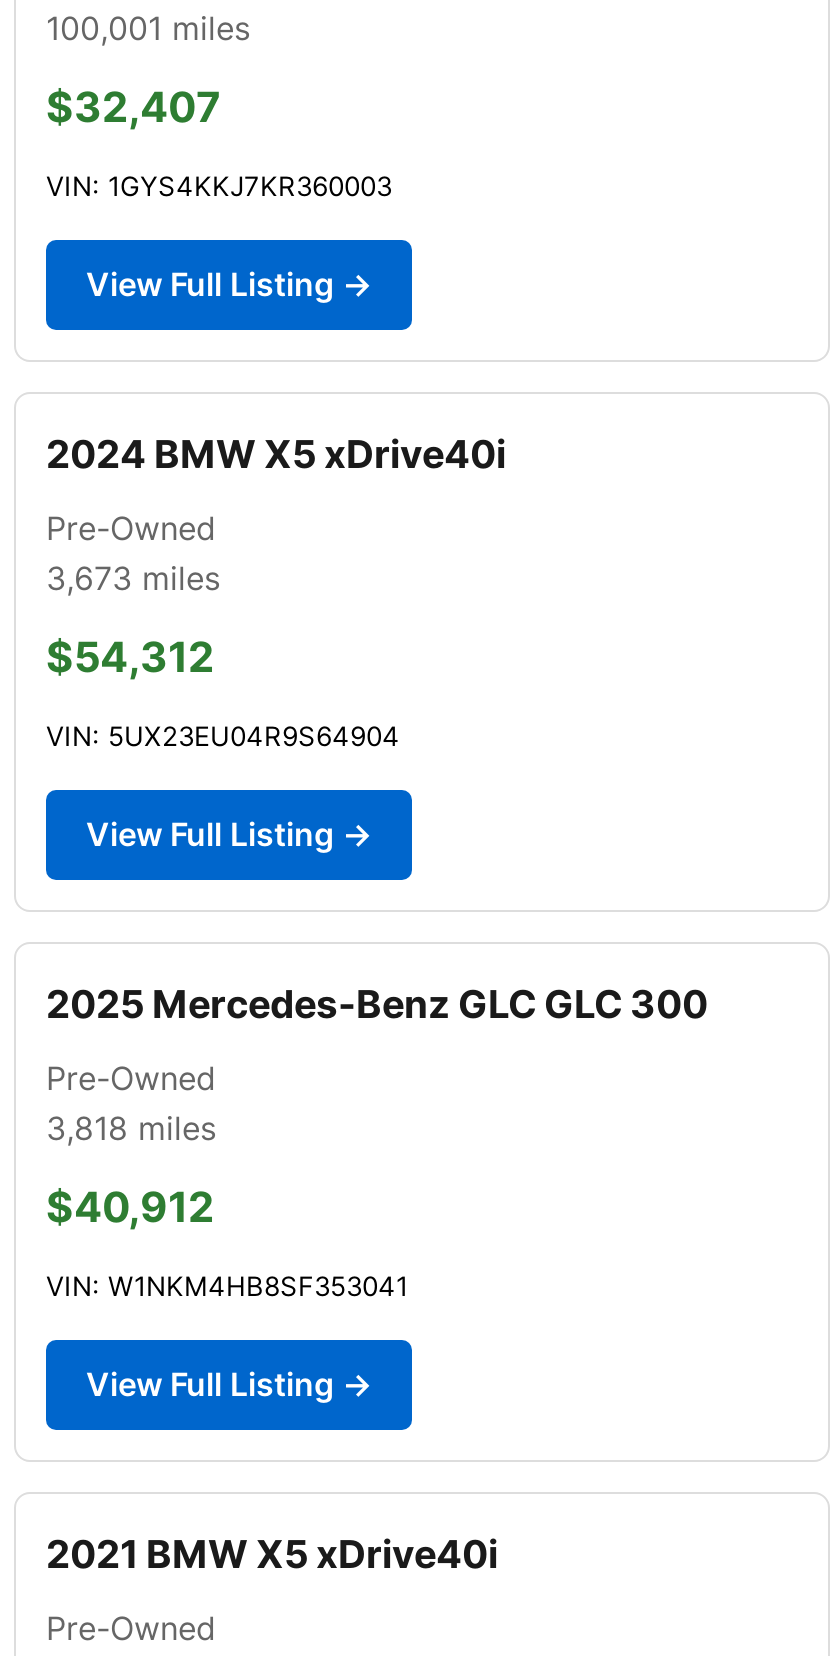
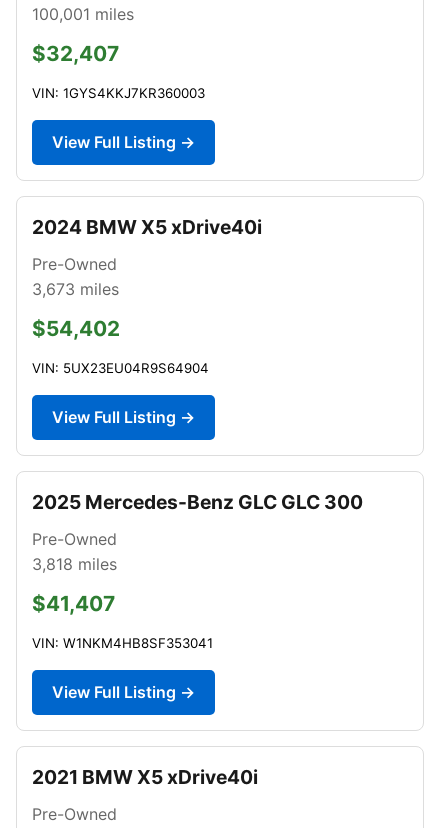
[46,632,214,682] $54,312 -> [32,316,120,341] $54,402
[46,1182,214,1232] $40,912 -> [32,591,115,616] $41,407

